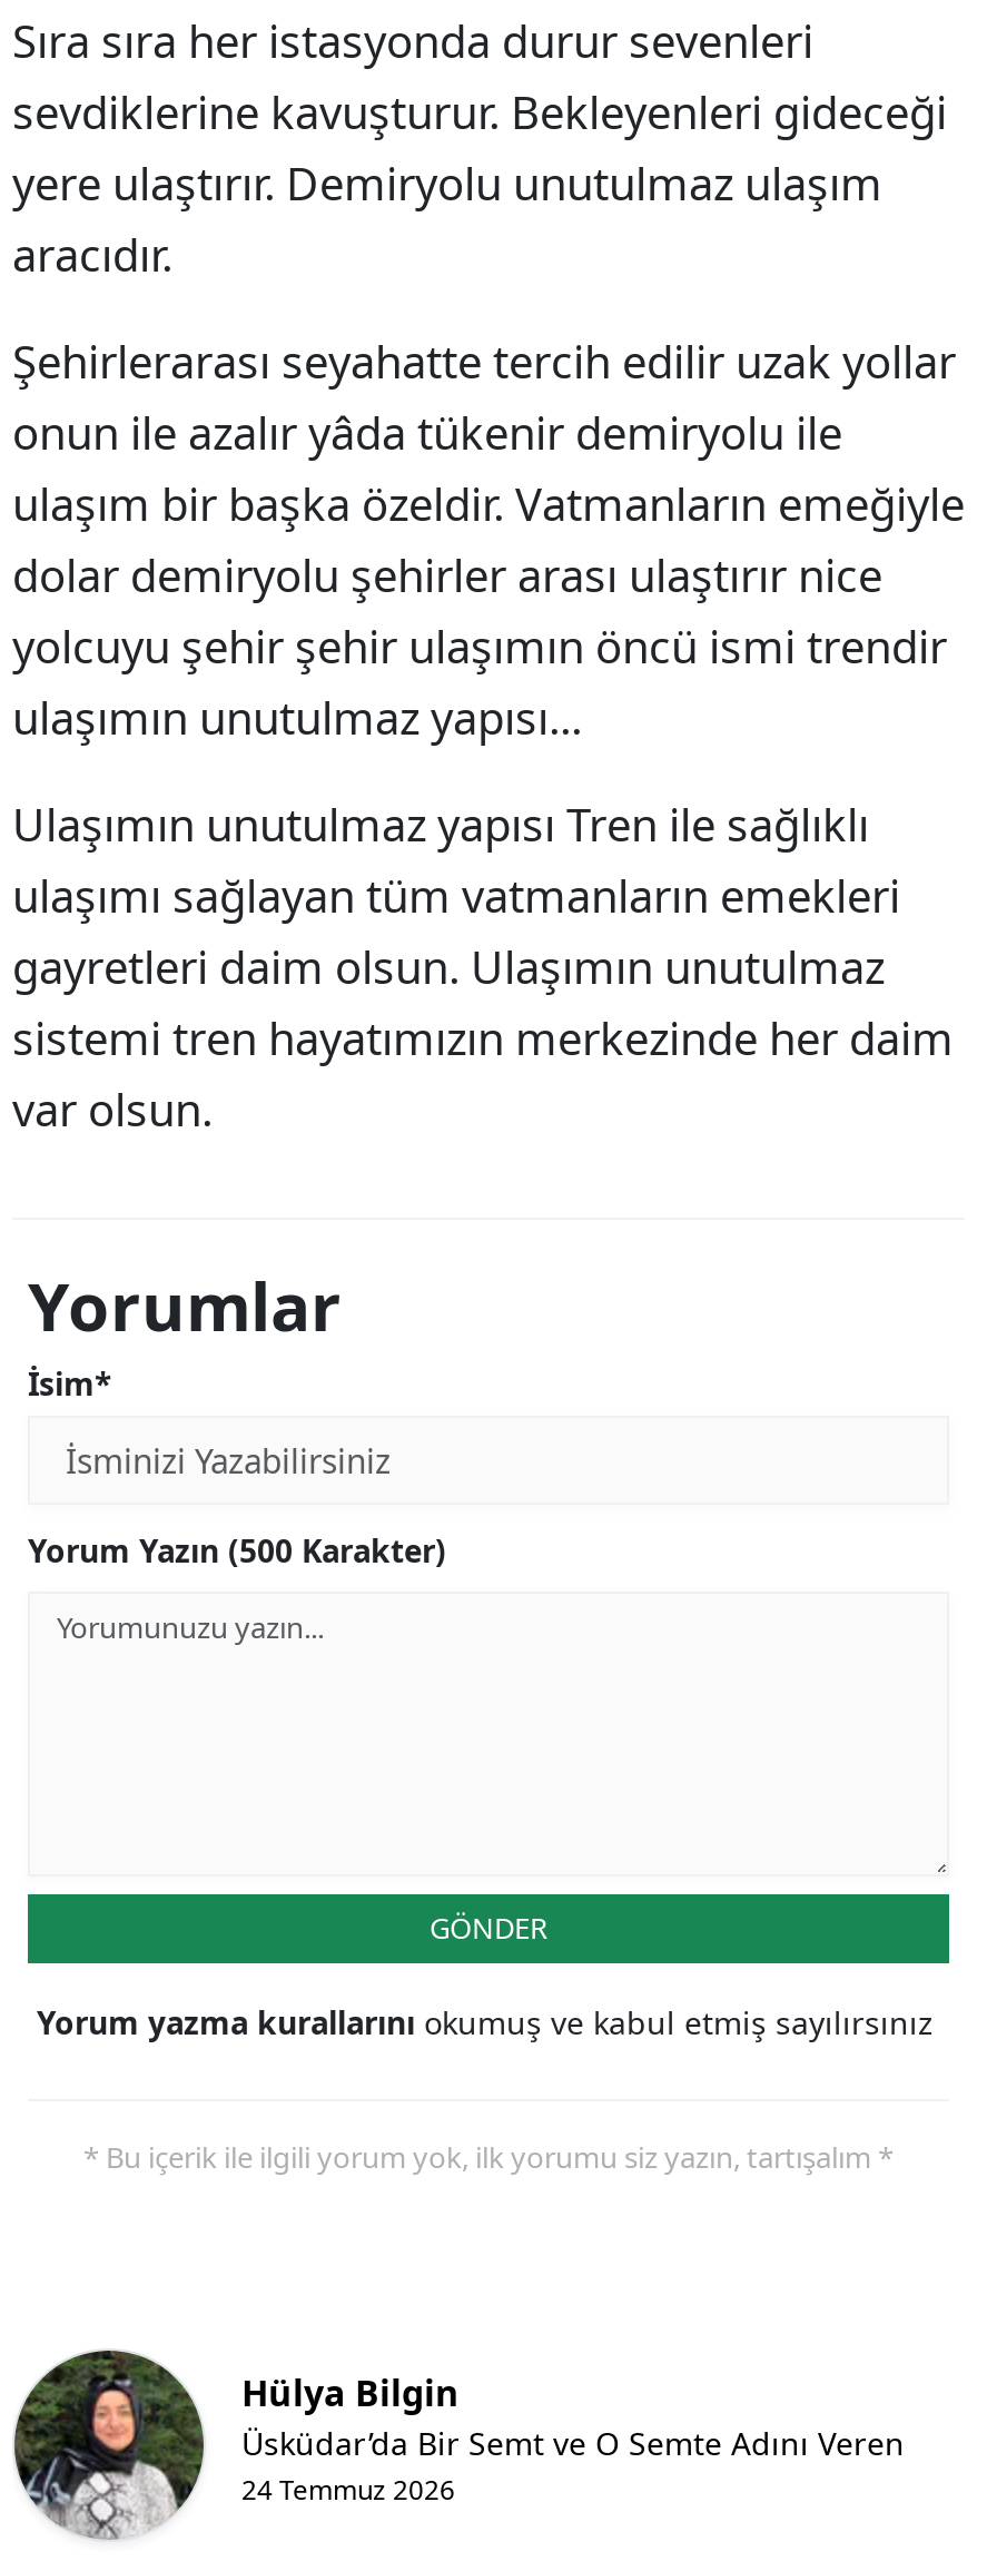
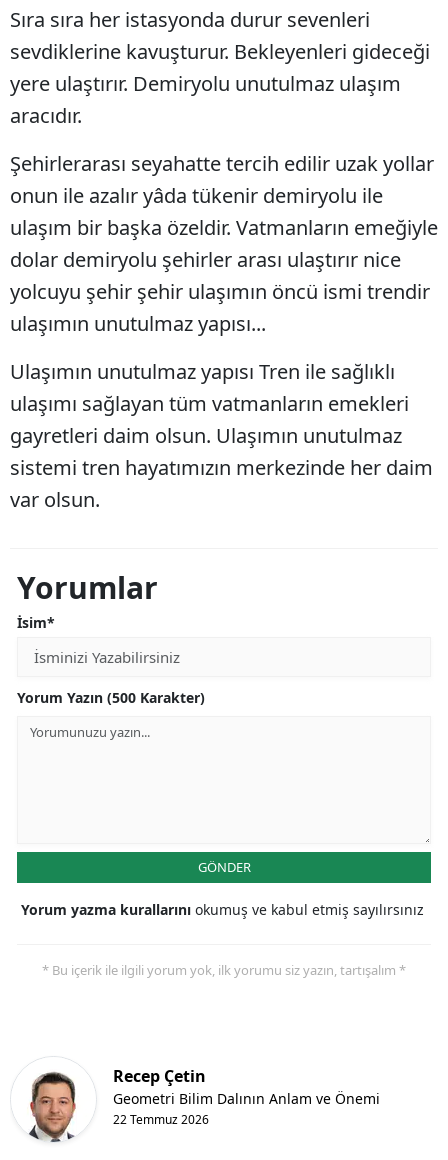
[12,2348,460,2538] [image] | Hülya Bilgin -> [11,1057,206,1142] [image] | Recep Çetin
[241,2423,905,2465] Üsküdar’da Bir Semt ve O Semte Adını Veren -> [113,1089,380,1108] Geometri Bilim Dalının Anlam ve Önemi
[241,2471,455,2509] 24 Temmuz 2026 -> [113,1111,209,1128] 22 Temmuz 2026

